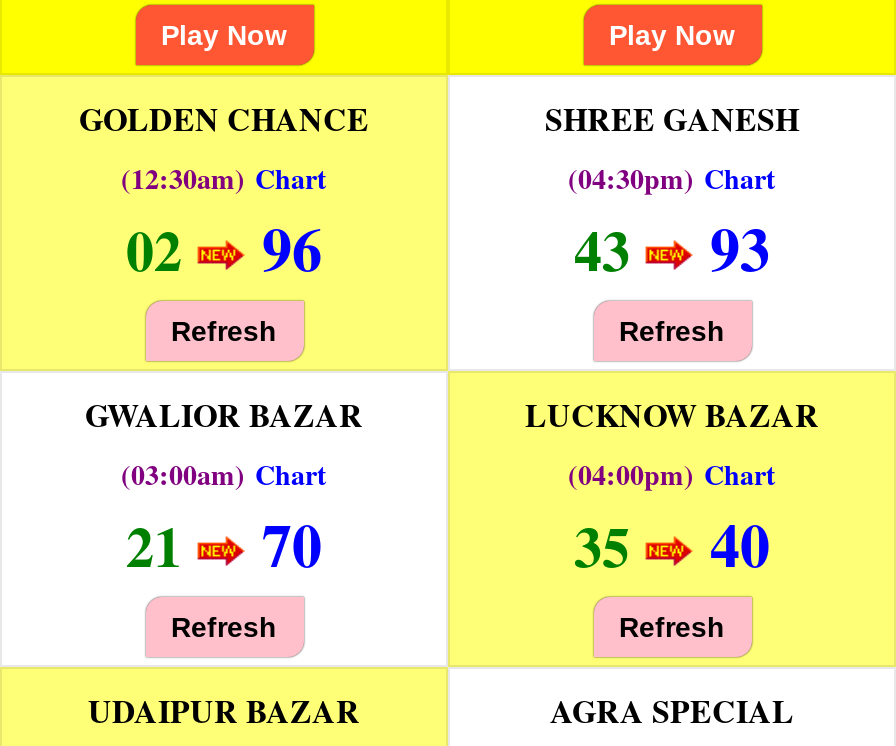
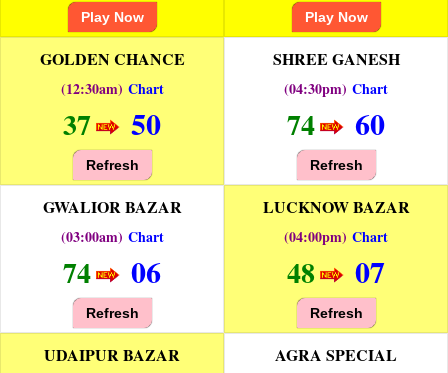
[126,208,182,290] 02 -> [63,104,91,145] 37
[262,202,322,290] 96 -> [131,101,161,145] 50
[574,208,630,290] 43 -> [287,104,315,145] 74
[710,202,770,290] 93 -> [355,101,385,145] 60
[126,504,182,586] 21 -> [63,252,91,293] 74
[262,498,322,586] 70 -> [131,249,161,293] 06
[574,504,630,586] 35 -> [287,252,315,293] 48
[710,498,770,586] 40 -> [355,249,385,293] 07

